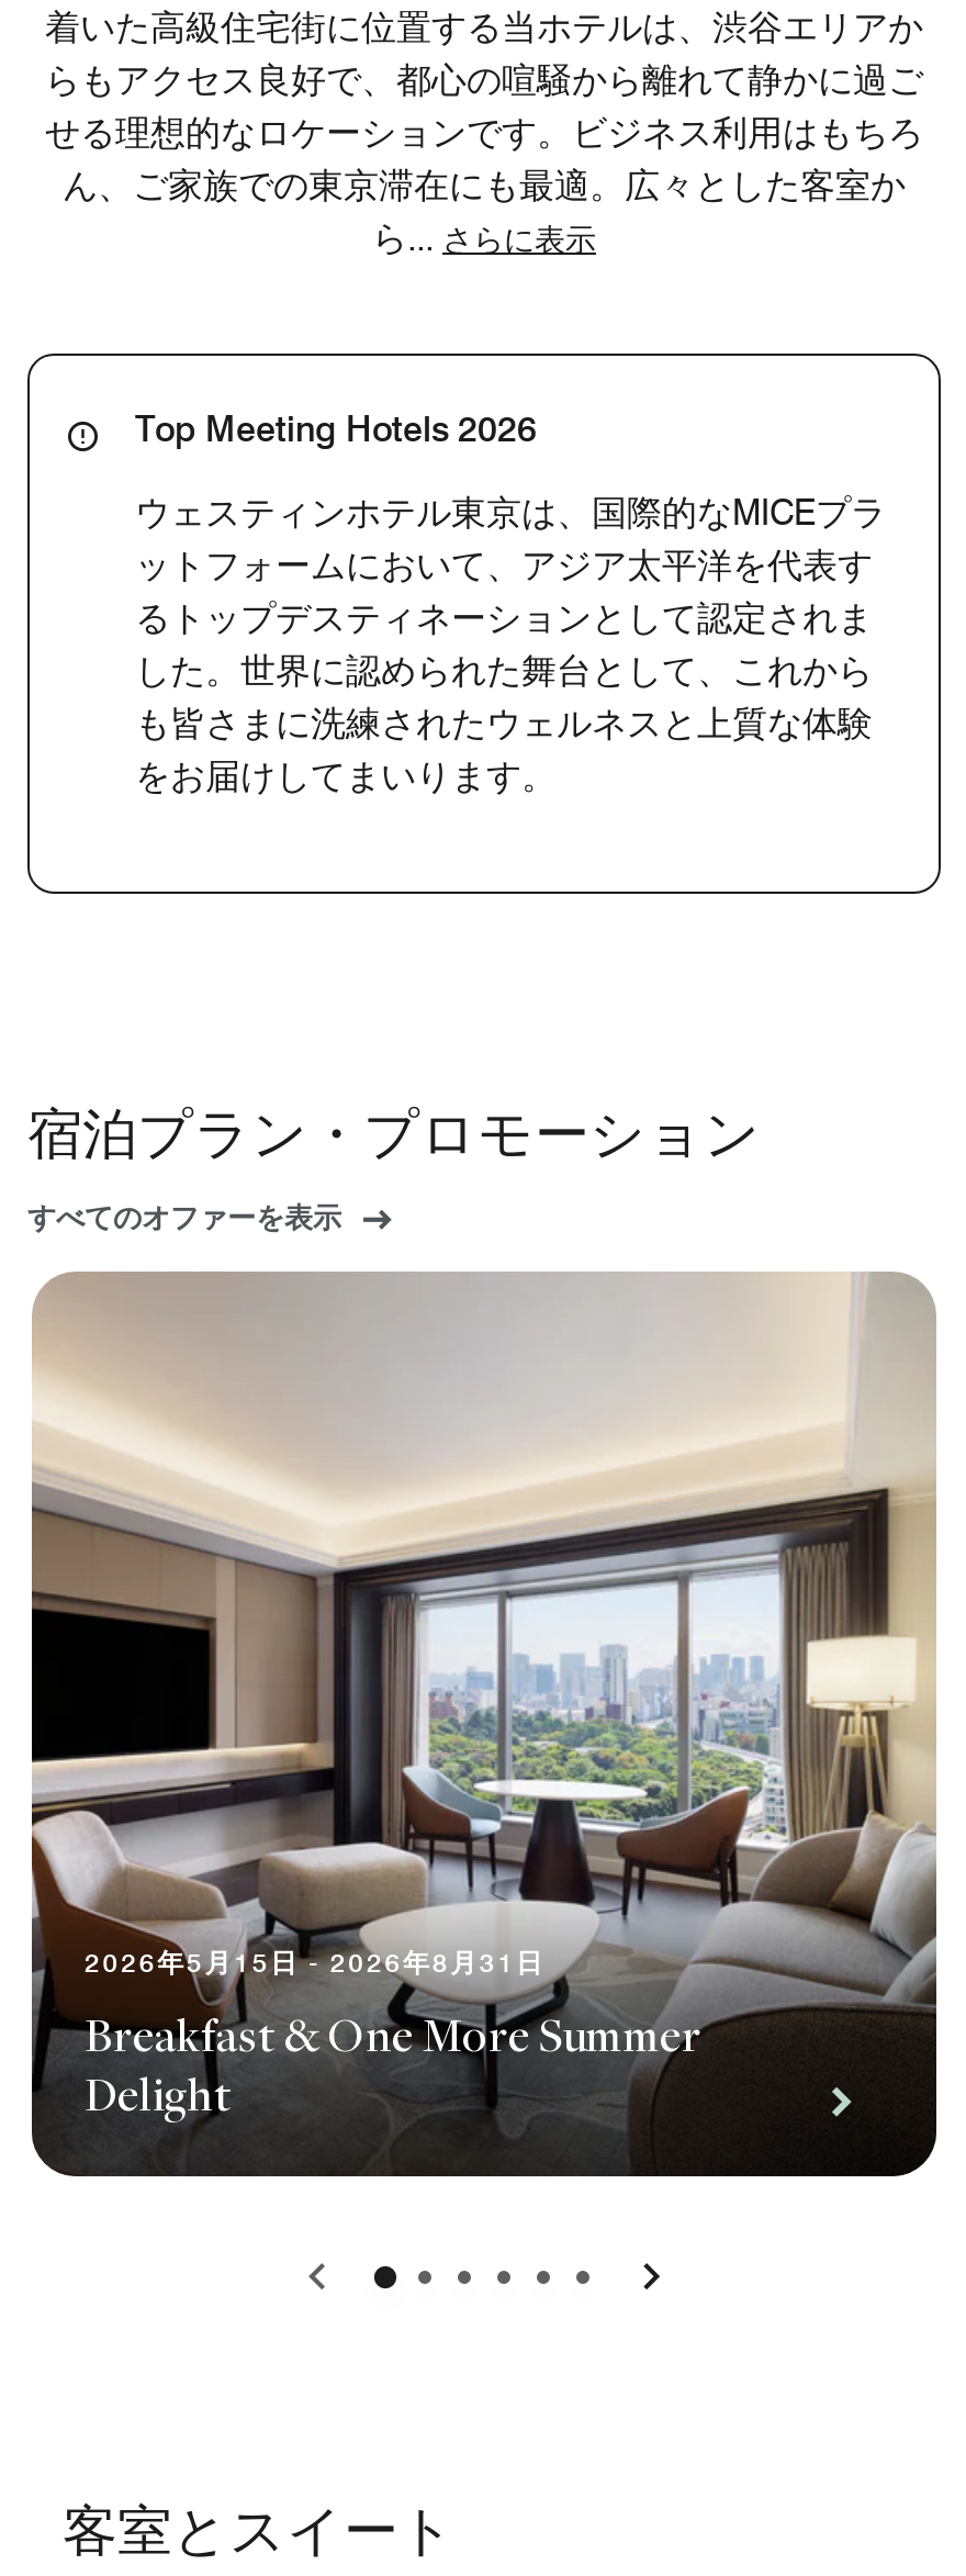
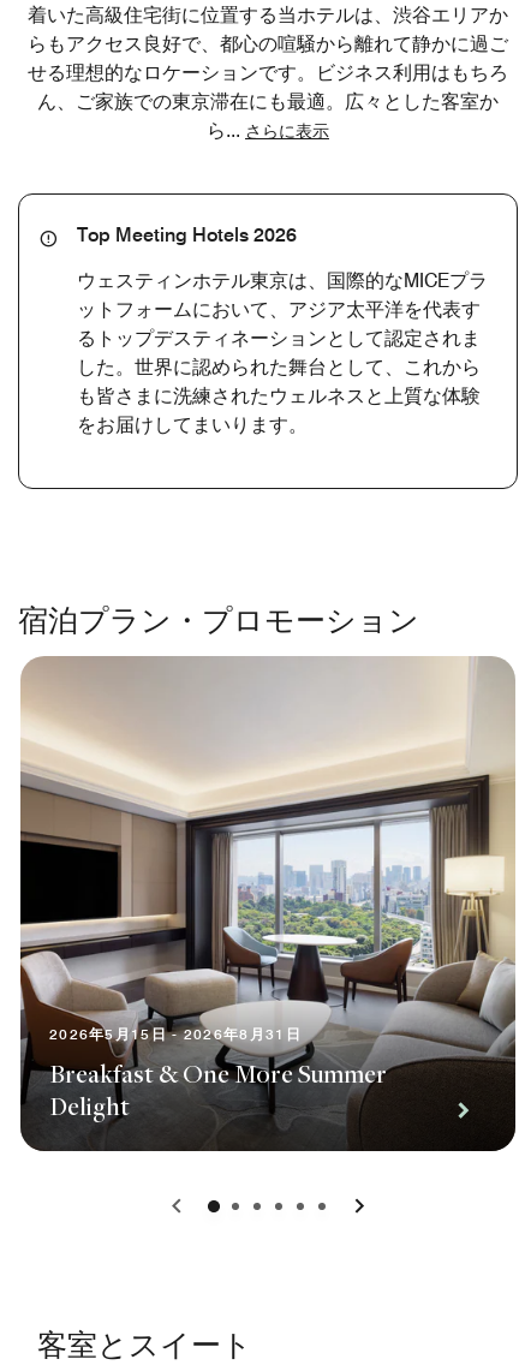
[27,1199,341,1234] すべてのオファーを表示 -> none

